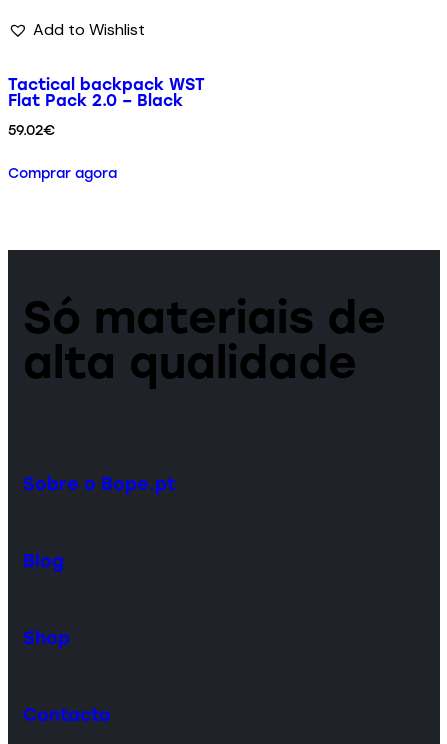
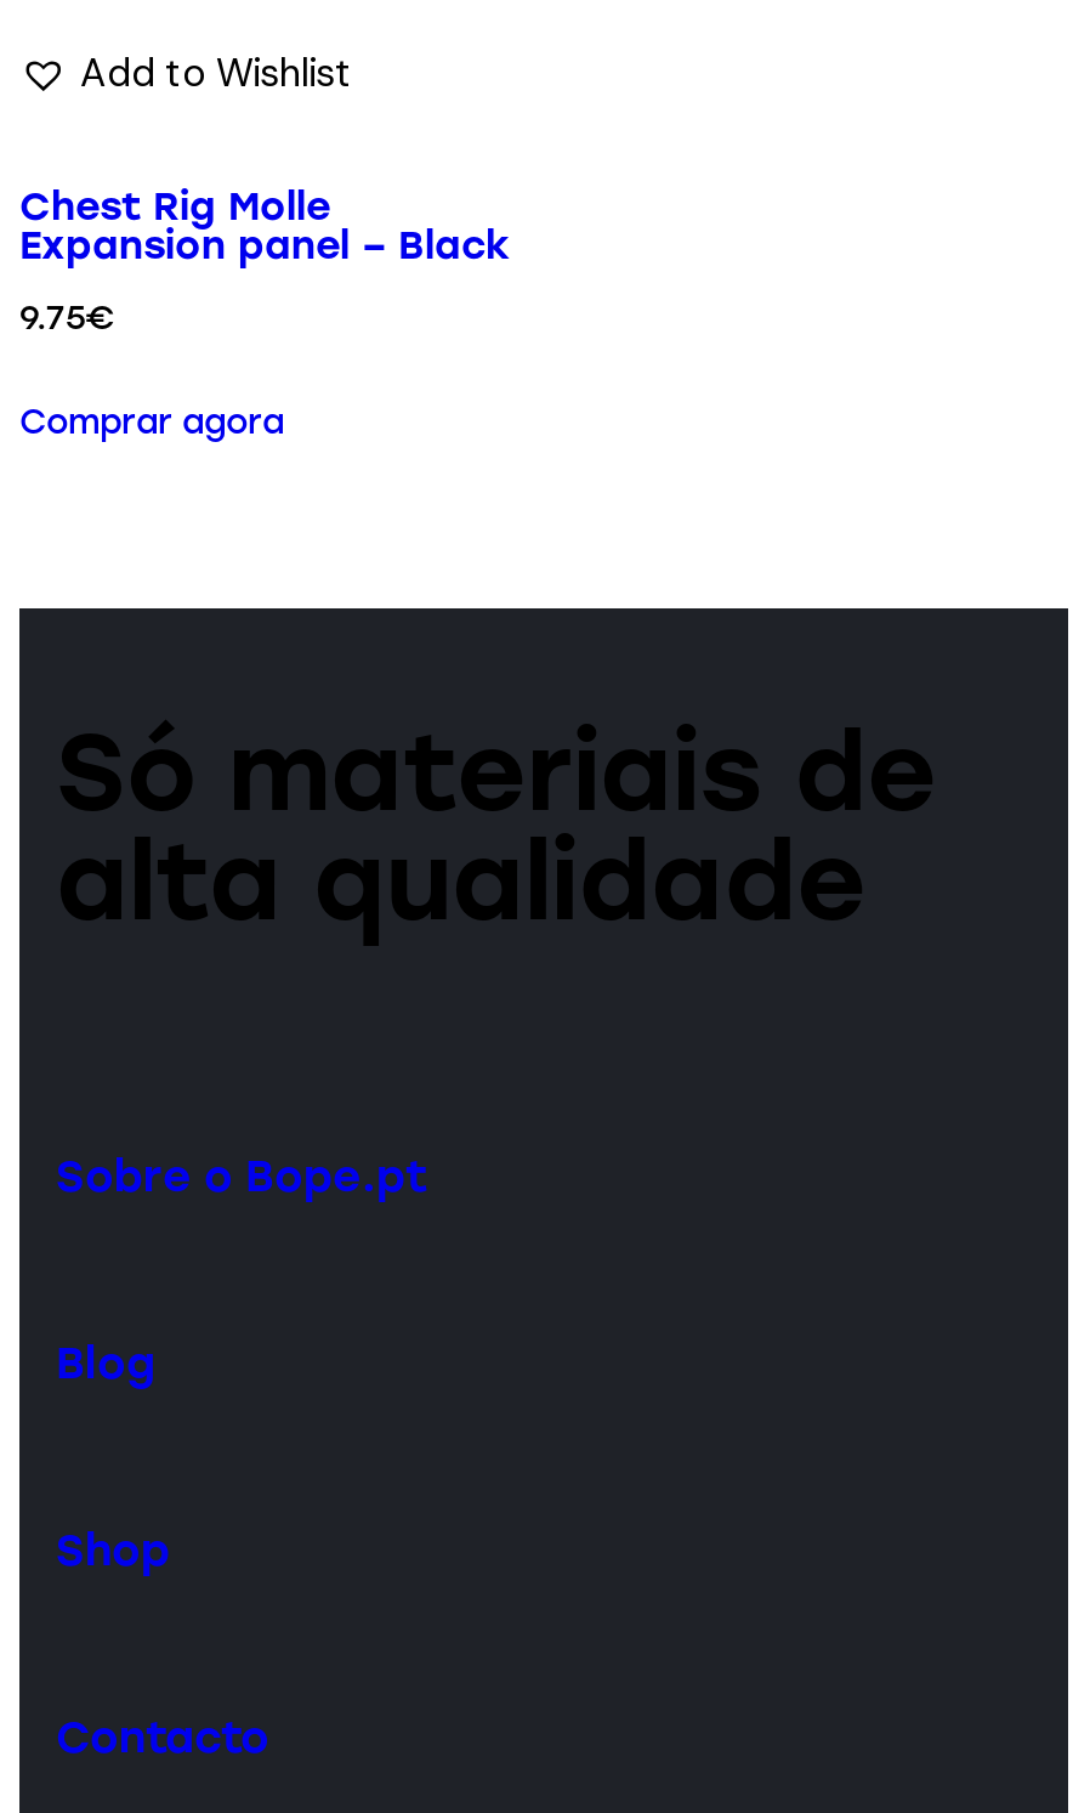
[8,75,205,110] Tactical backpack WST | Flat Pack 2.0 – Black -> [19,182,510,267] Chest Rig Molle | Expansion panel – Black
[8,122,55,138] 59.02€ -> [19,297,114,335] 9.75€

